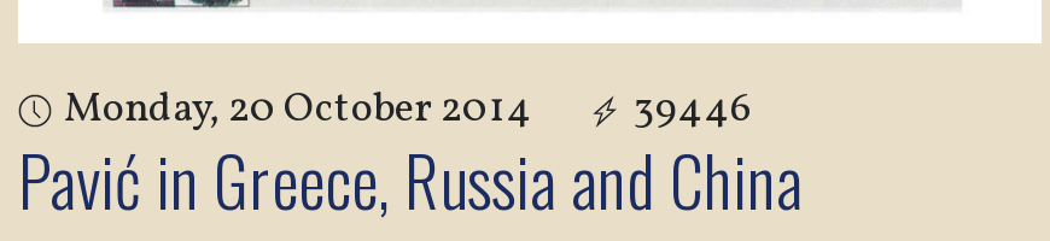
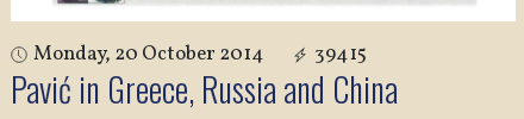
[64,82,752,137] Monday, 20 October 2014 39446 -> [33,40,367,68] Monday, 20 October 2014 39415

